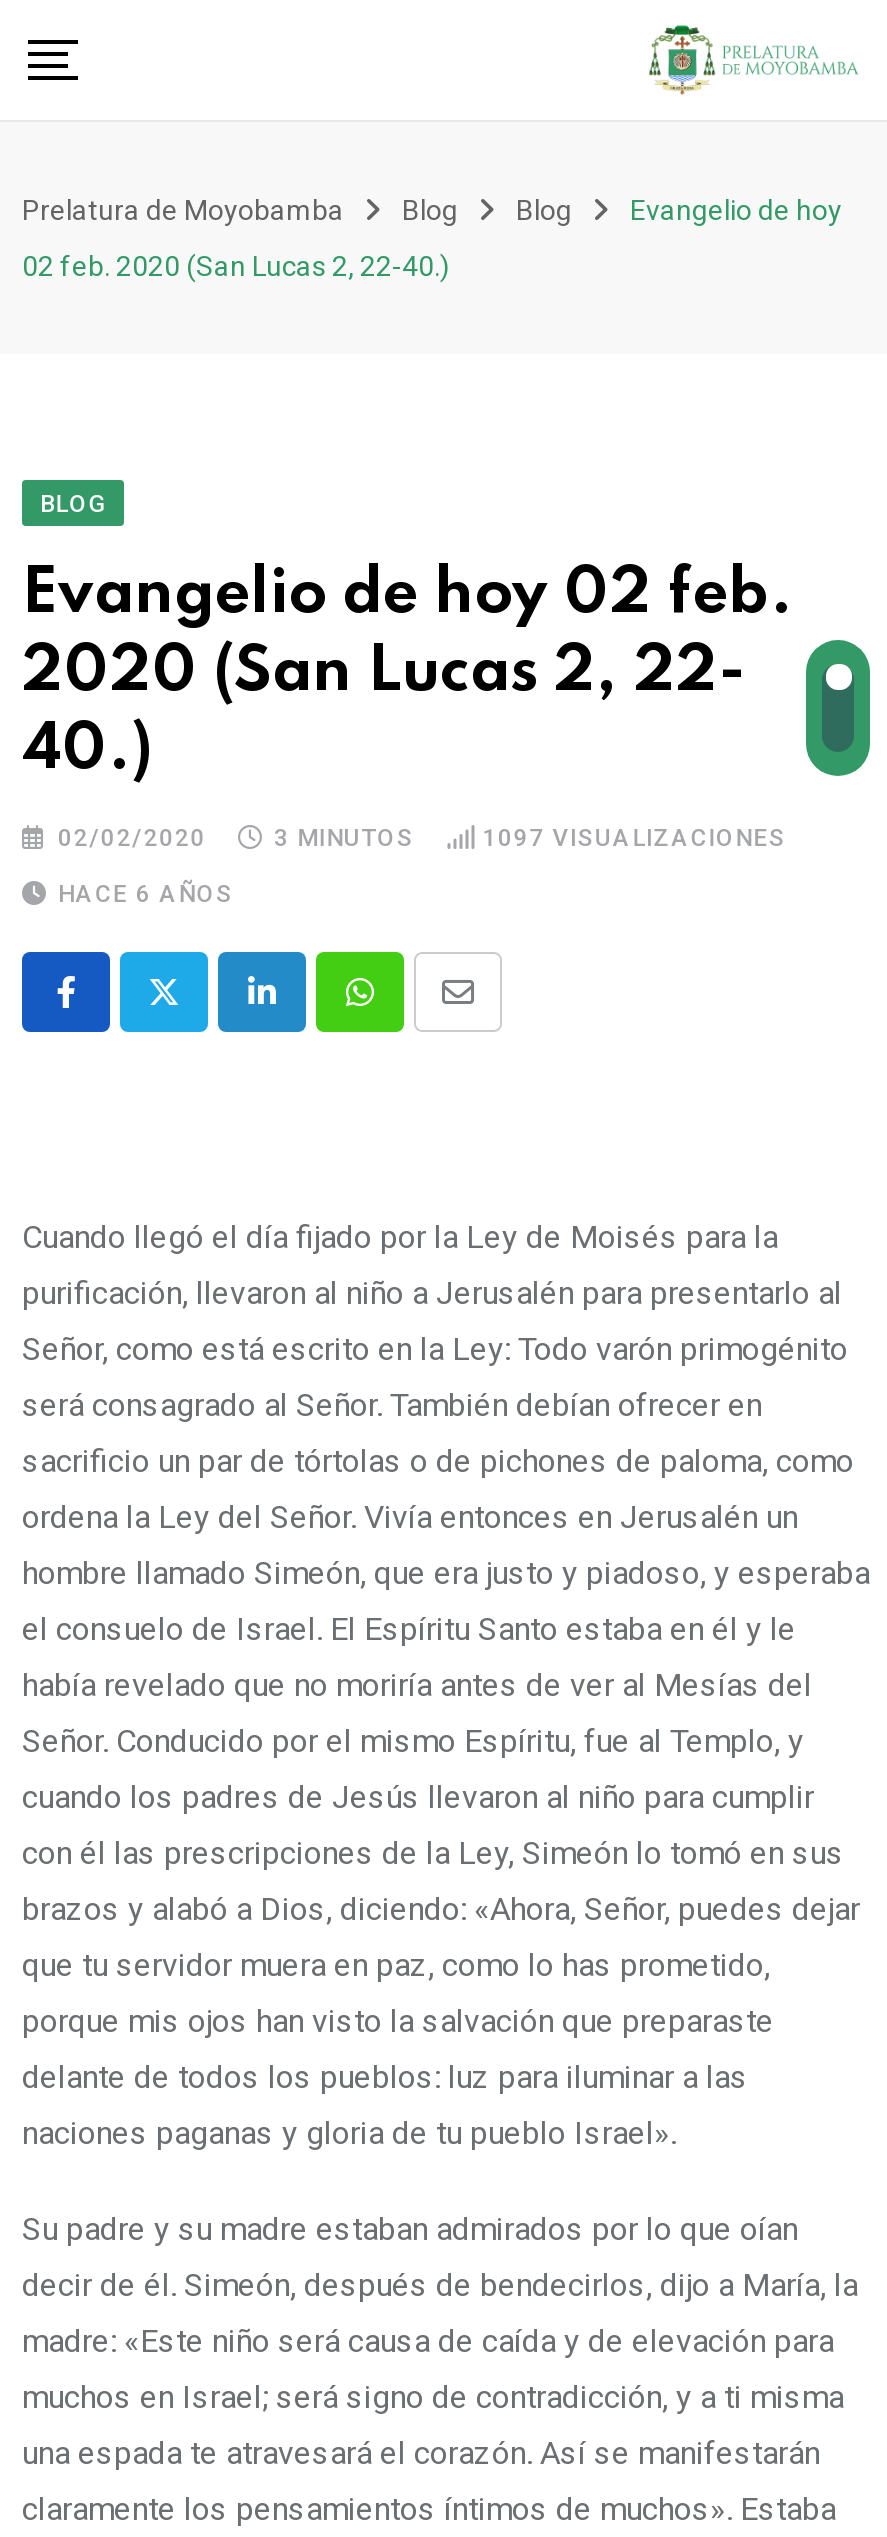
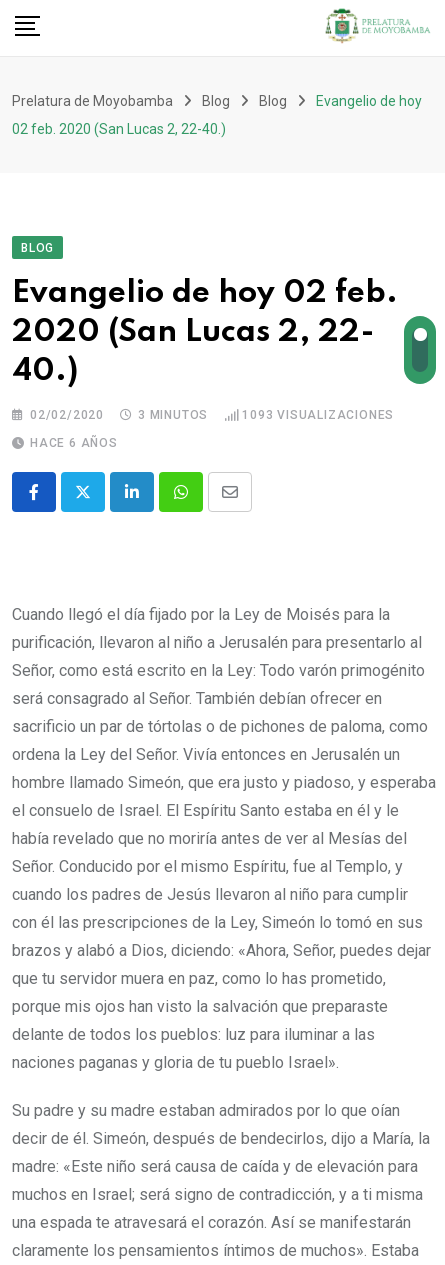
[482,824,786,852] 1097 VISUALIZACIONES -> [242,408,394,422] 1093 VISUALIZACIONES

